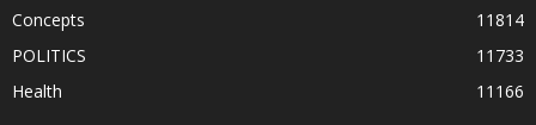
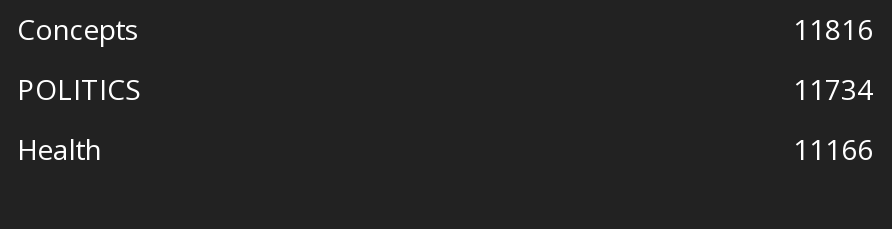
[476,8,524,30] 11814 -> [793,9,873,47] 11816
[476,43,524,66] 11733 -> [793,69,873,107] 11734

